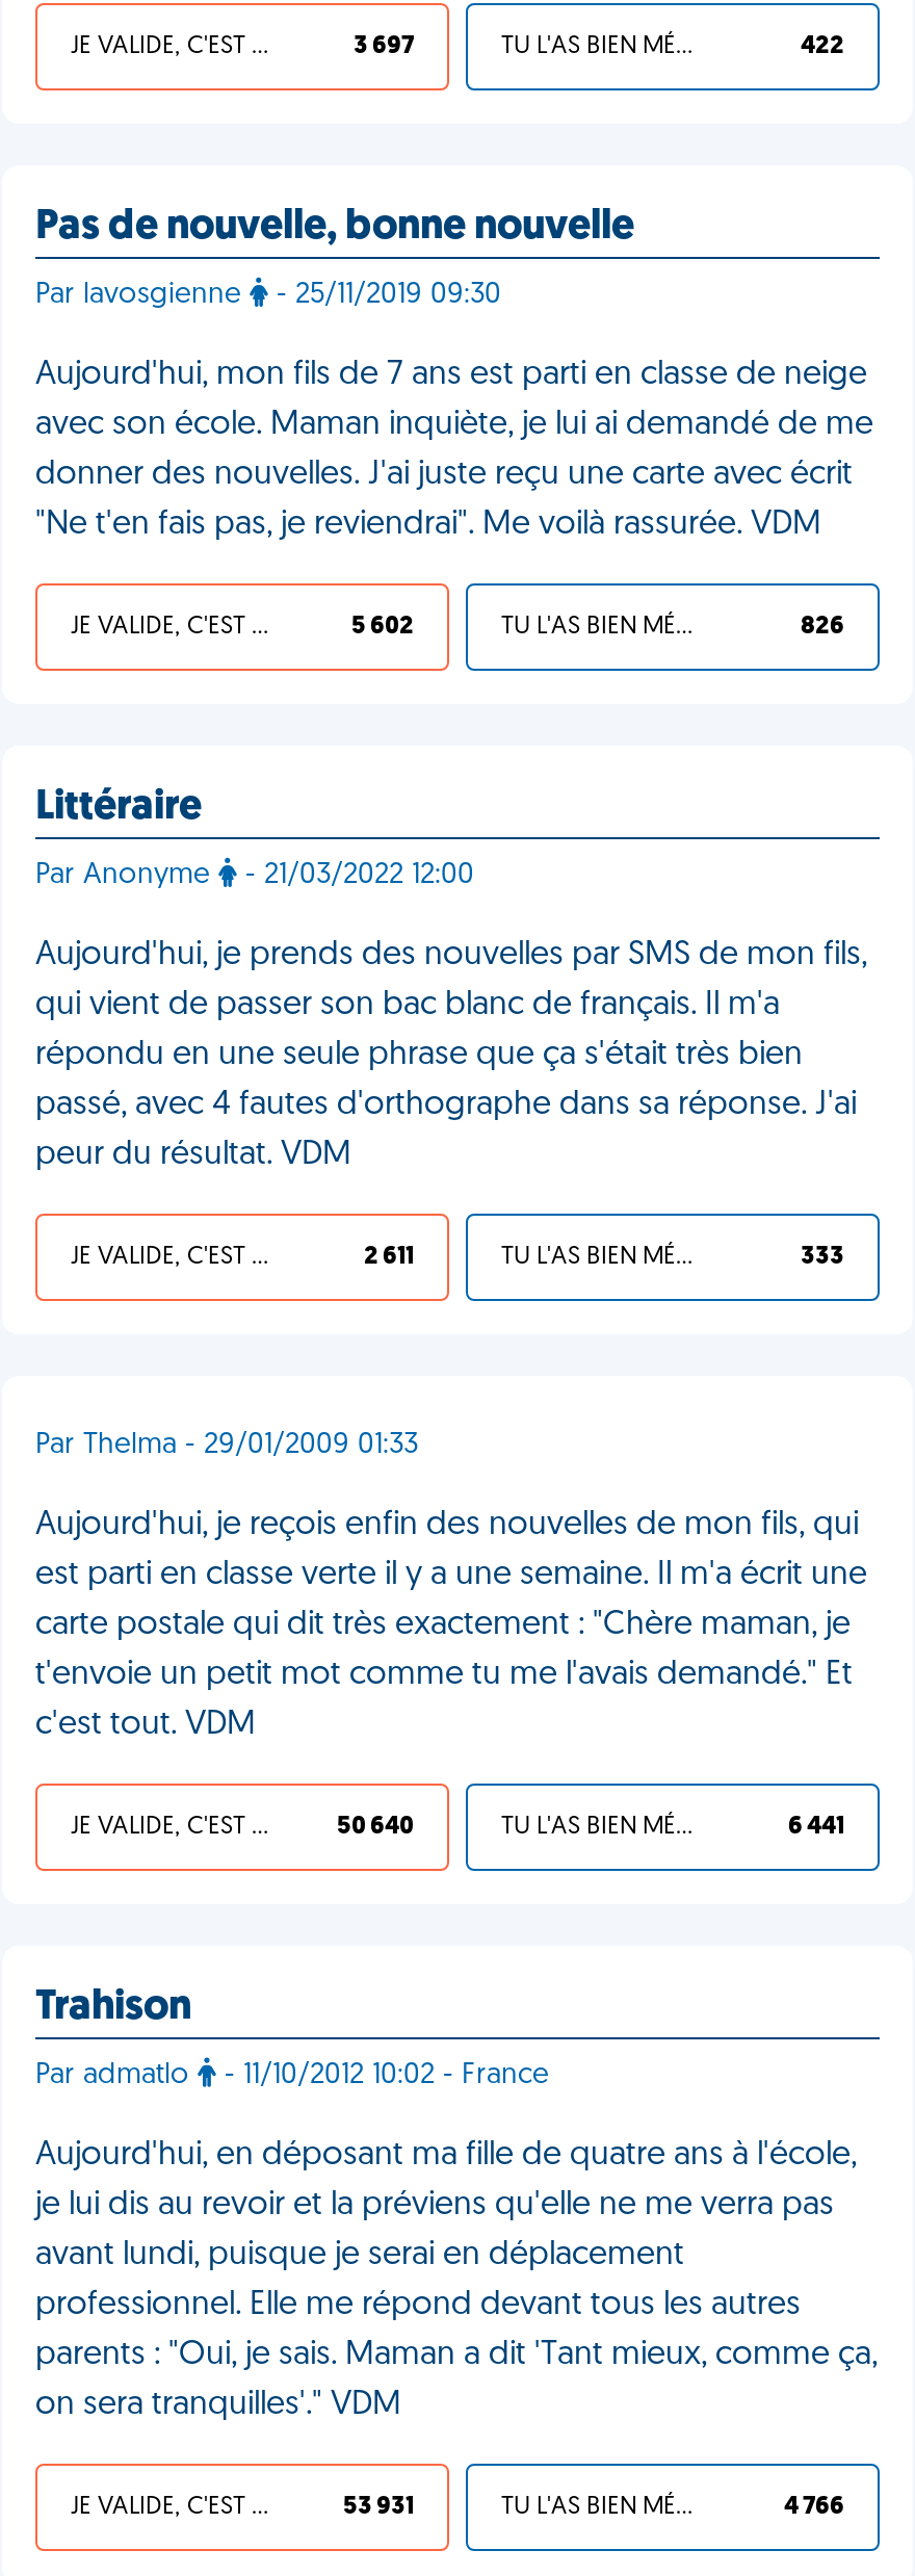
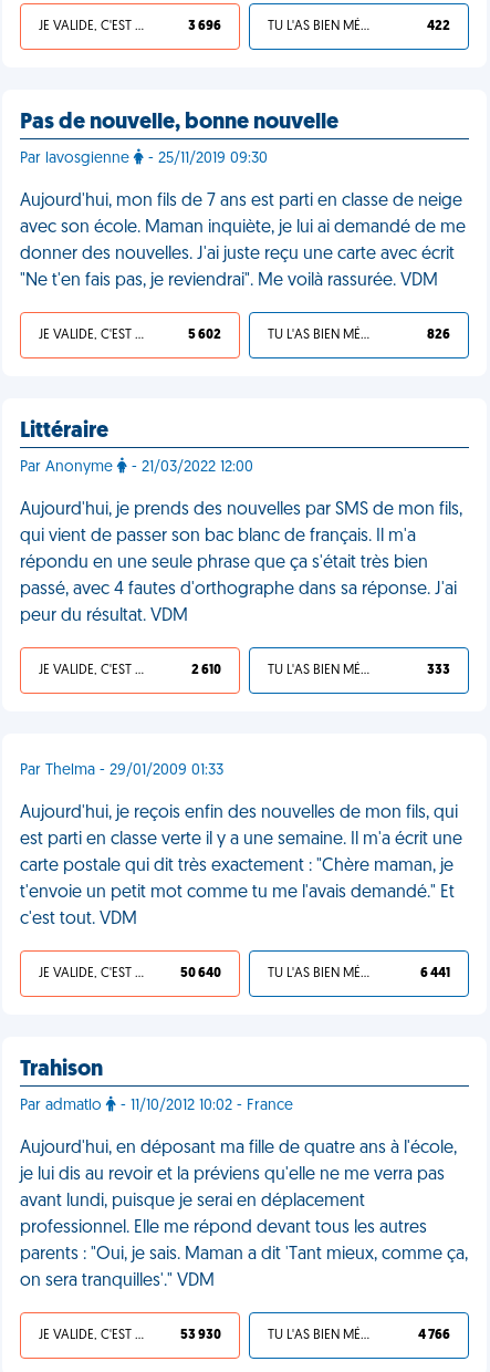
[354,34,414,59] 3 697 -> [188,20,221,33] 3 696
[364,1245,414,1270] 2 611 -> [191,664,221,677] 2 610
[343,2495,414,2520] 53 931 -> [180,1329,221,1342] 53 930

